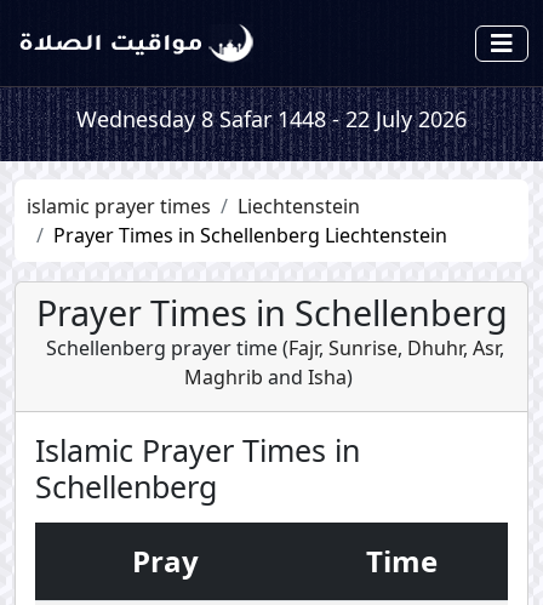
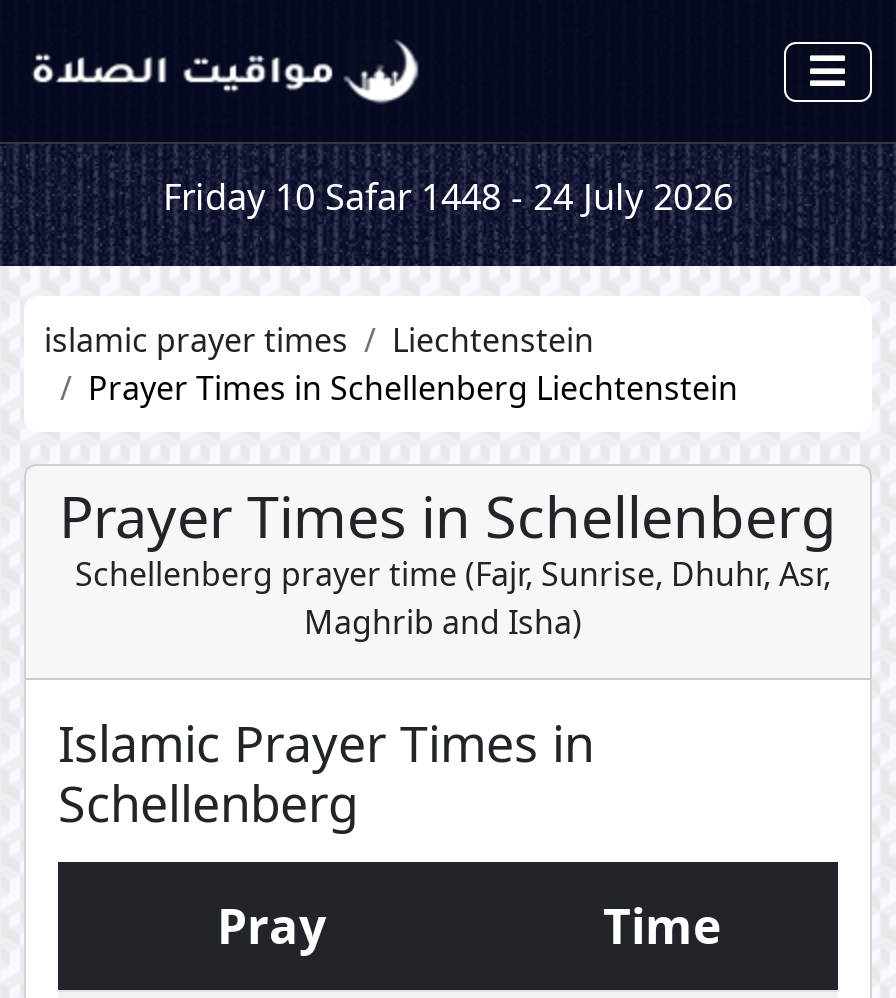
[76,104,467,133] Wednesday 8 Safar 1448 - 22 July 2026 -> [163,172,733,220] Friday 10 Safar 1448 - 24 July 2026

